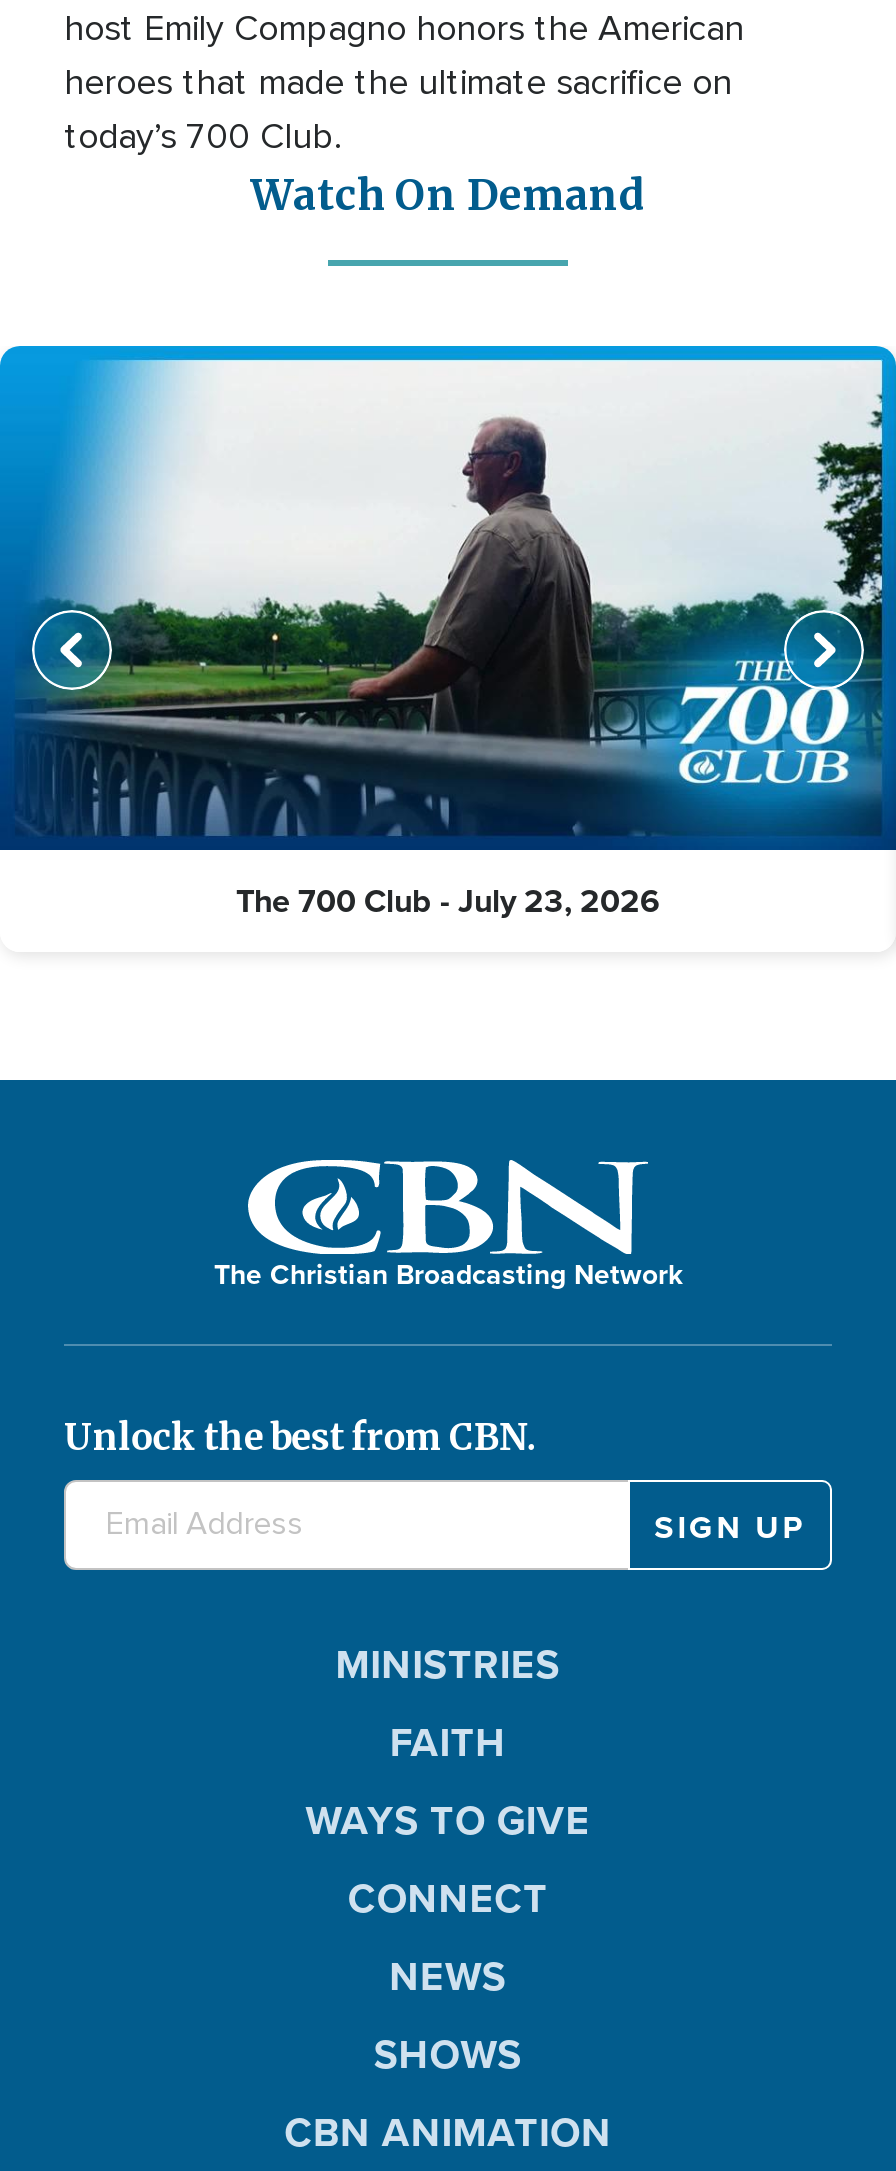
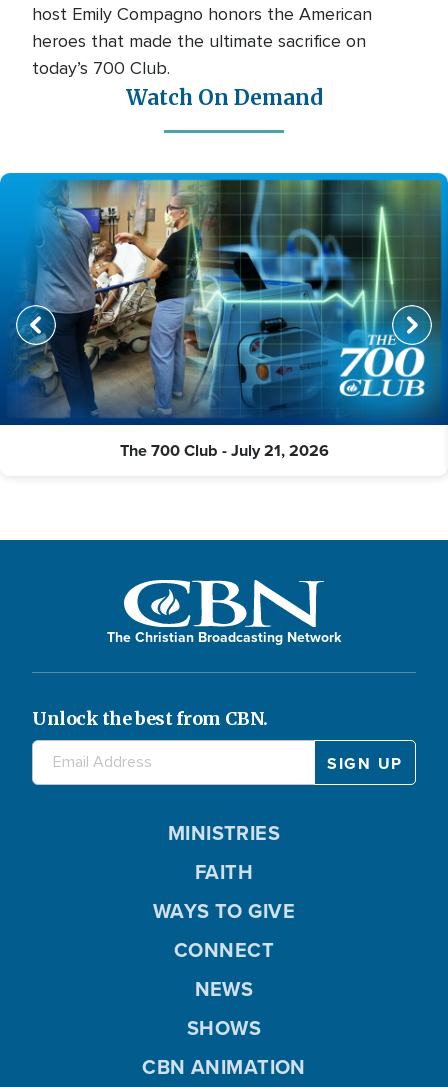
[20,358,884,924] [image] | The 700 Club - July 23, 2026 -> [10,179,442,462] [image] | The 700 Club - July 21, 2026

